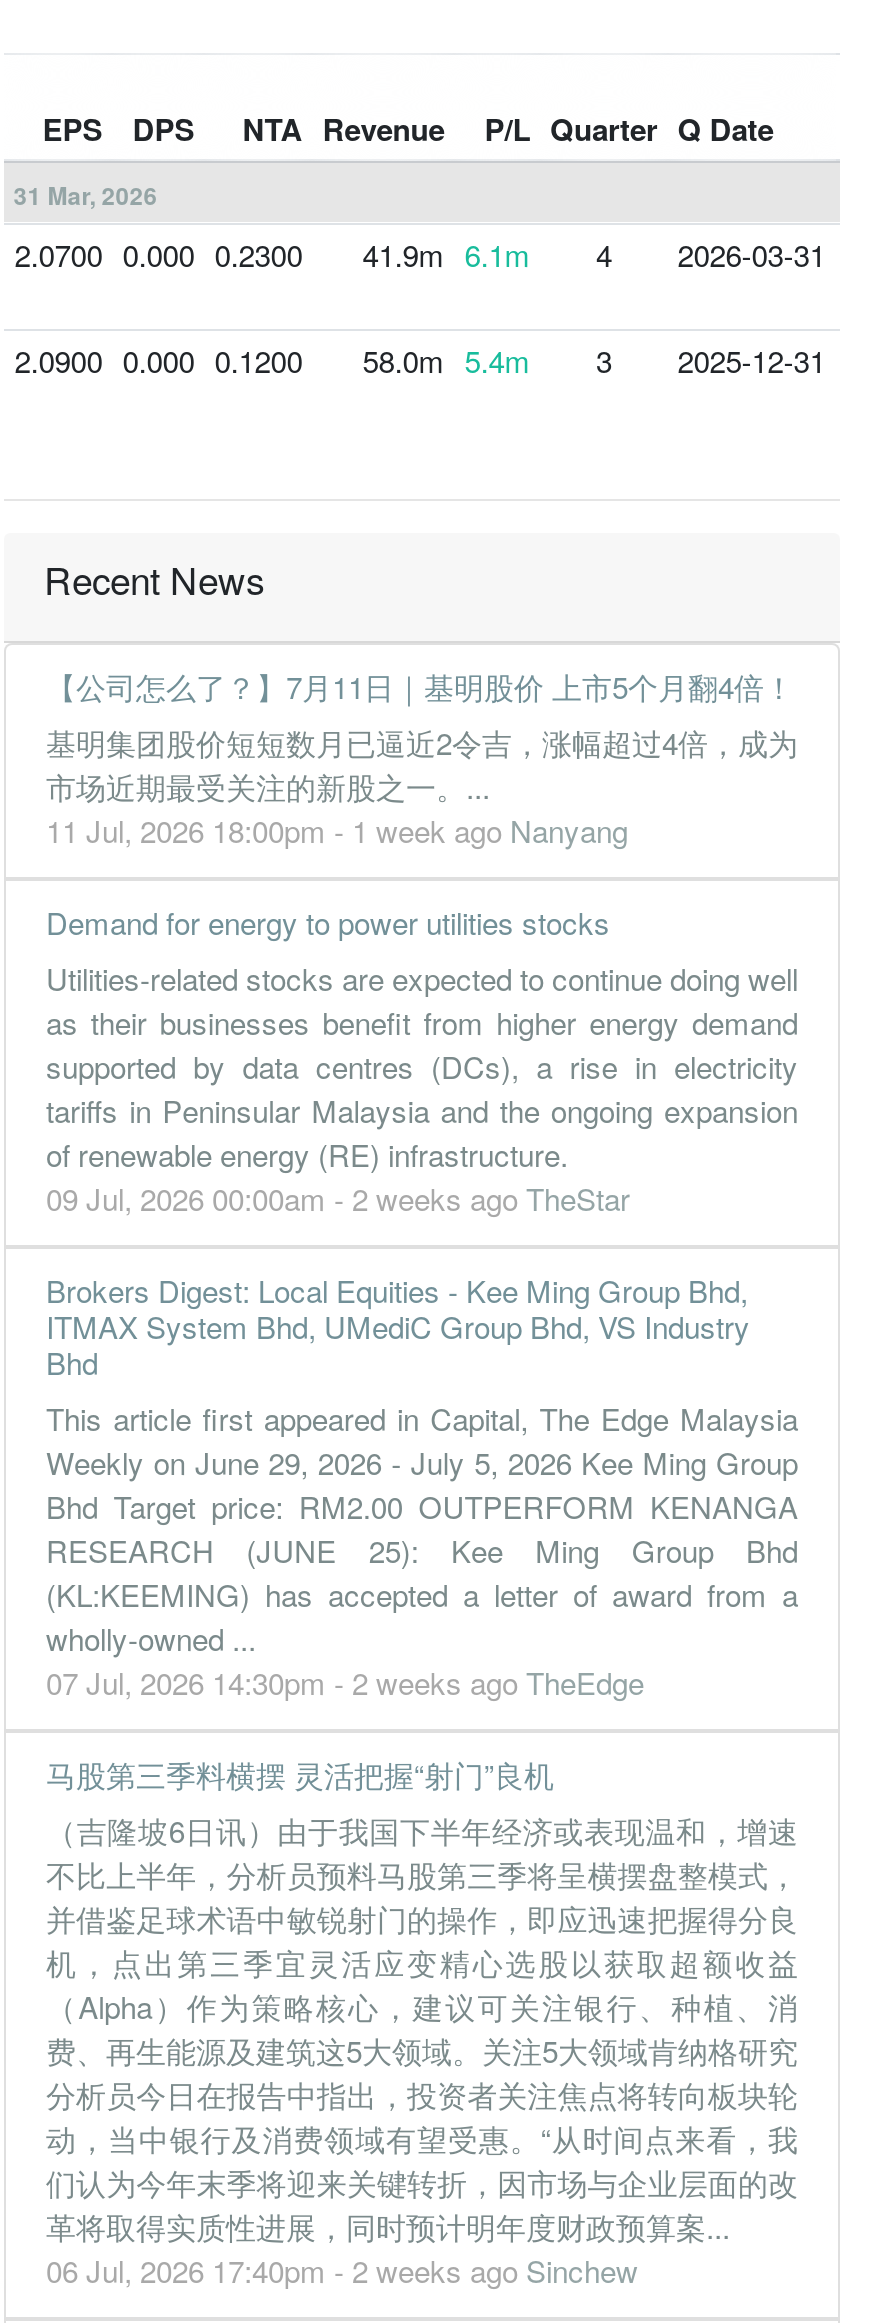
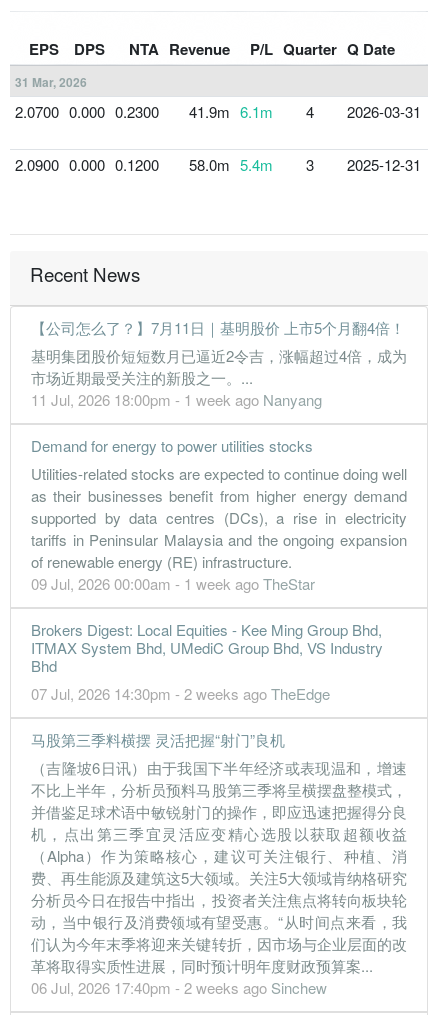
[46,1177,630,1219] 09 Jul, 2026 00:00am - 2 weeks ago TheStar -> [31,573,315,594] 09 Jul, 2026 00:00am - 1 week ago TheStar
[46,1397,798,1659] This article first appeared in Capital, The Edge Malaysia | Weekly on June 29, 2026 - July 5, 2026 Kee Ming Group | Bhd Target price: RM2.00 OUTPERFORM KENANGA | RESEARCH (JUNE 25): Kee Ming Group Bhd | (KL:KEEMING) has accepted a letter of award from a | wholly-owned ... -> none

